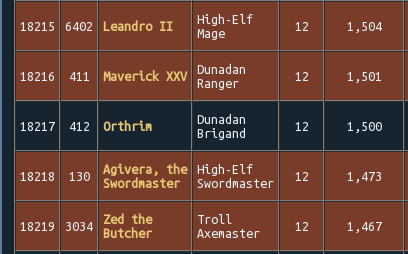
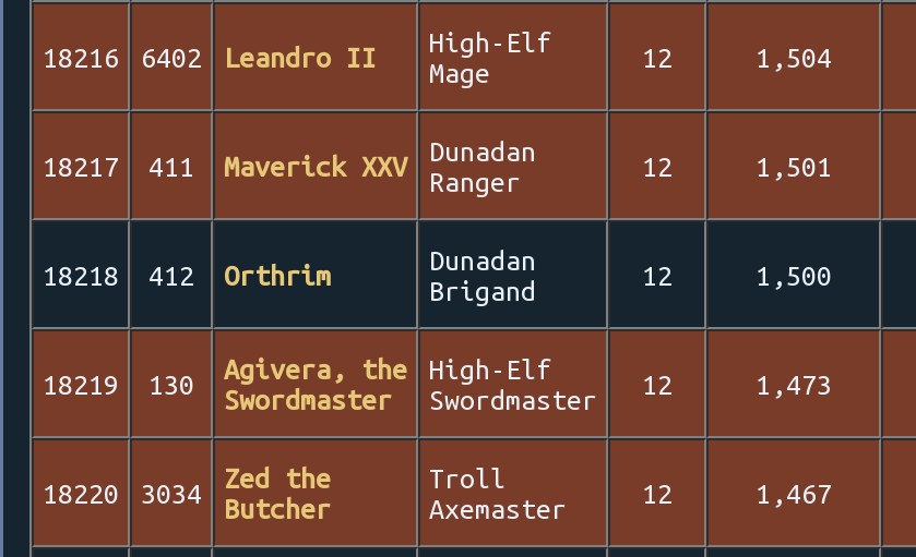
[20,12,253,40] 18215 6402 Leandro II High-Elf Mage -> [43,26,551,87] 18216 6402 Leandro II High-Elf Mage
[20,62,246,90] 18216 411 Maverick XXV Dunadan Ranger -> [43,135,536,196] 18217 411 Maverick XXV Dunadan Ranger
[20,119,152,133] 18217 412 Orthrim -> [43,259,331,290] 18218 412 Orthrim
[20,162,308,190] 18218 130 Agivera, the Swordmaster High-Elf Swordmaster 12 -> [43,353,673,414] 18219 130 Agivera, the Swordmaster High-Elf Swordmaster 12
[20,212,152,240] 18219 3034 Zed the Butcher -> [43,462,331,523] 18220 3034 Zed the Butcher

